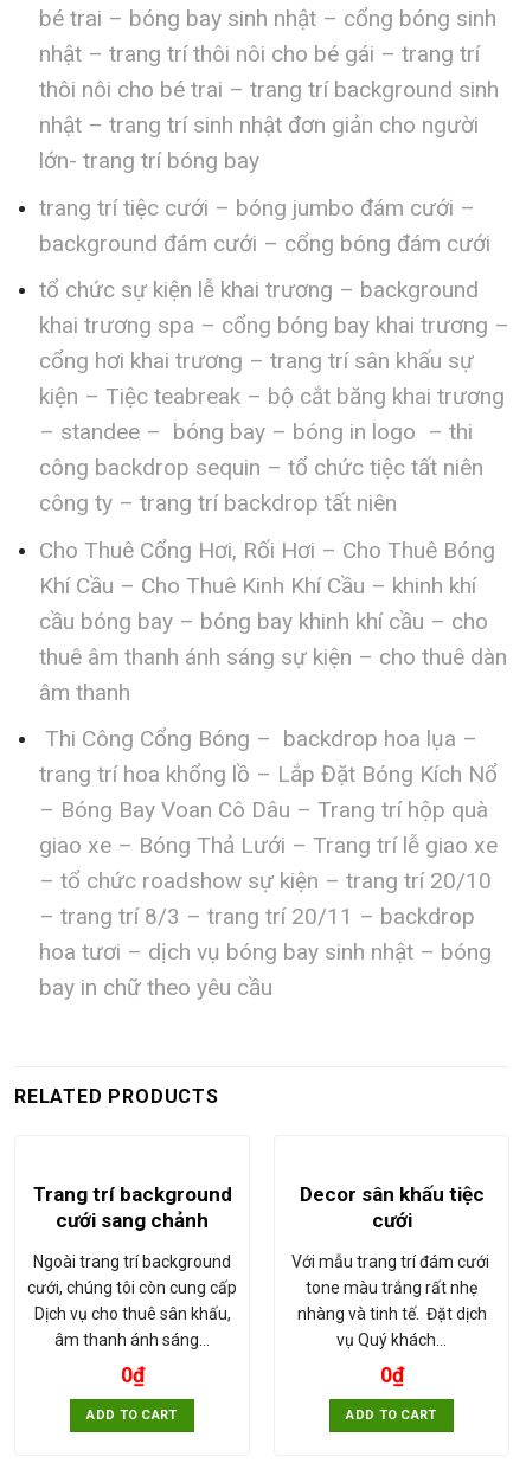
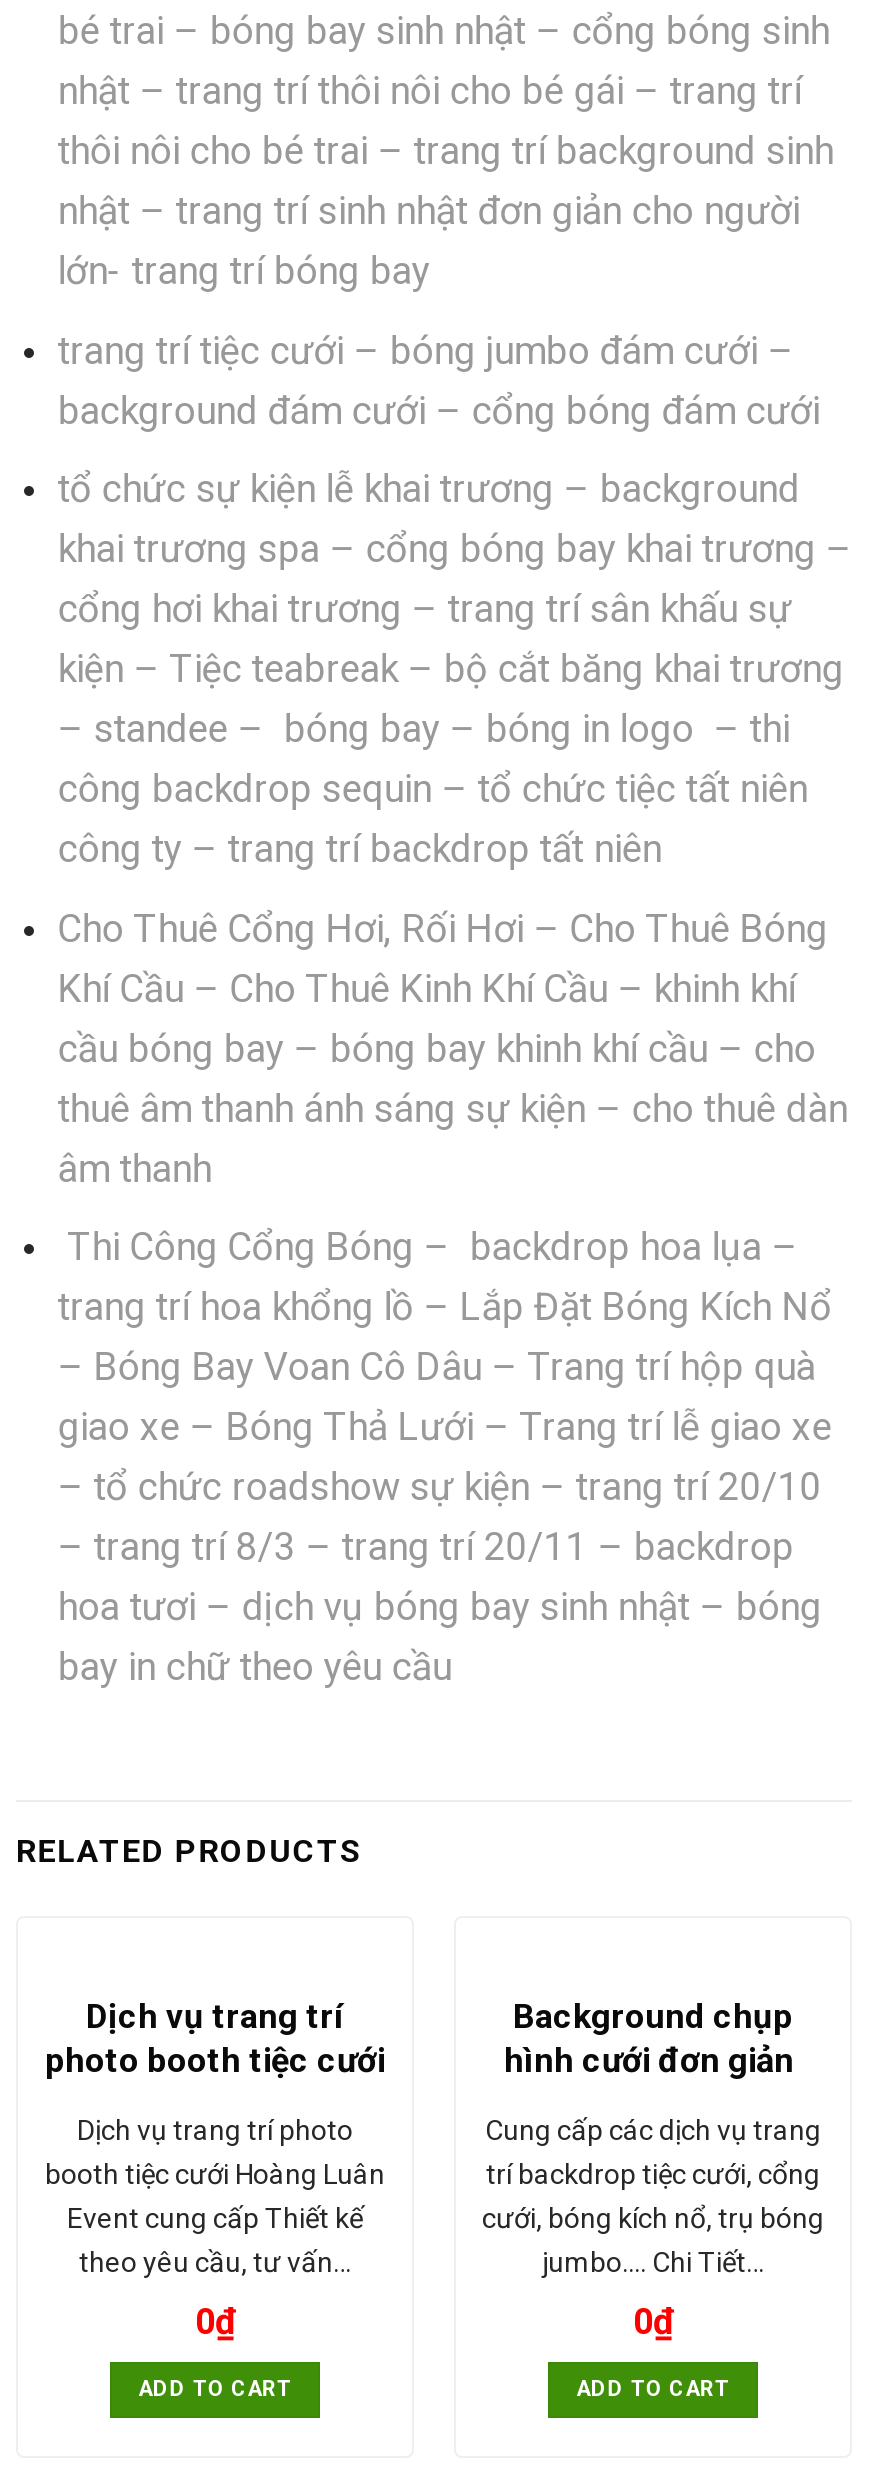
[33,1182,232,1232] Trang trí background | cưới sang chảnh -> [45,1996,385,2080] Dịch vụ trang trí | photo booth tiệc cưới
[299,1182,484,1232] Decor sân khấu tiệc | cưới -> [504,1996,802,2080] Background chụp | hình cưới đơn giản
[27,1252,237,1349] Ngoài trang trí background | cưới, chúng tôi còn cung cấp | Dịch vụ cho thuê sân khấu, | âm thanh ánh sáng… -> [45,2114,385,2278] Dịch vụ trang trí photo | booth tiệc cưới Hoàng Luân | Event cung cấp Thiết kế | theo yêu cầu, tư vấn…
[291,1252,492,1349] Với mẫu trang trí đám cưới | tone màu trắng rất nhẹ | nhàng và tinh tế. Đặt dịch | vụ Quý khách… -> [482,2114,824,2278] Cung cấp các dịch vụ trang | trí backdrop tiệc cưới, cổng | cưới, bóng kích nổ, trụ bóng | jumbo.... Chi Tiết…

